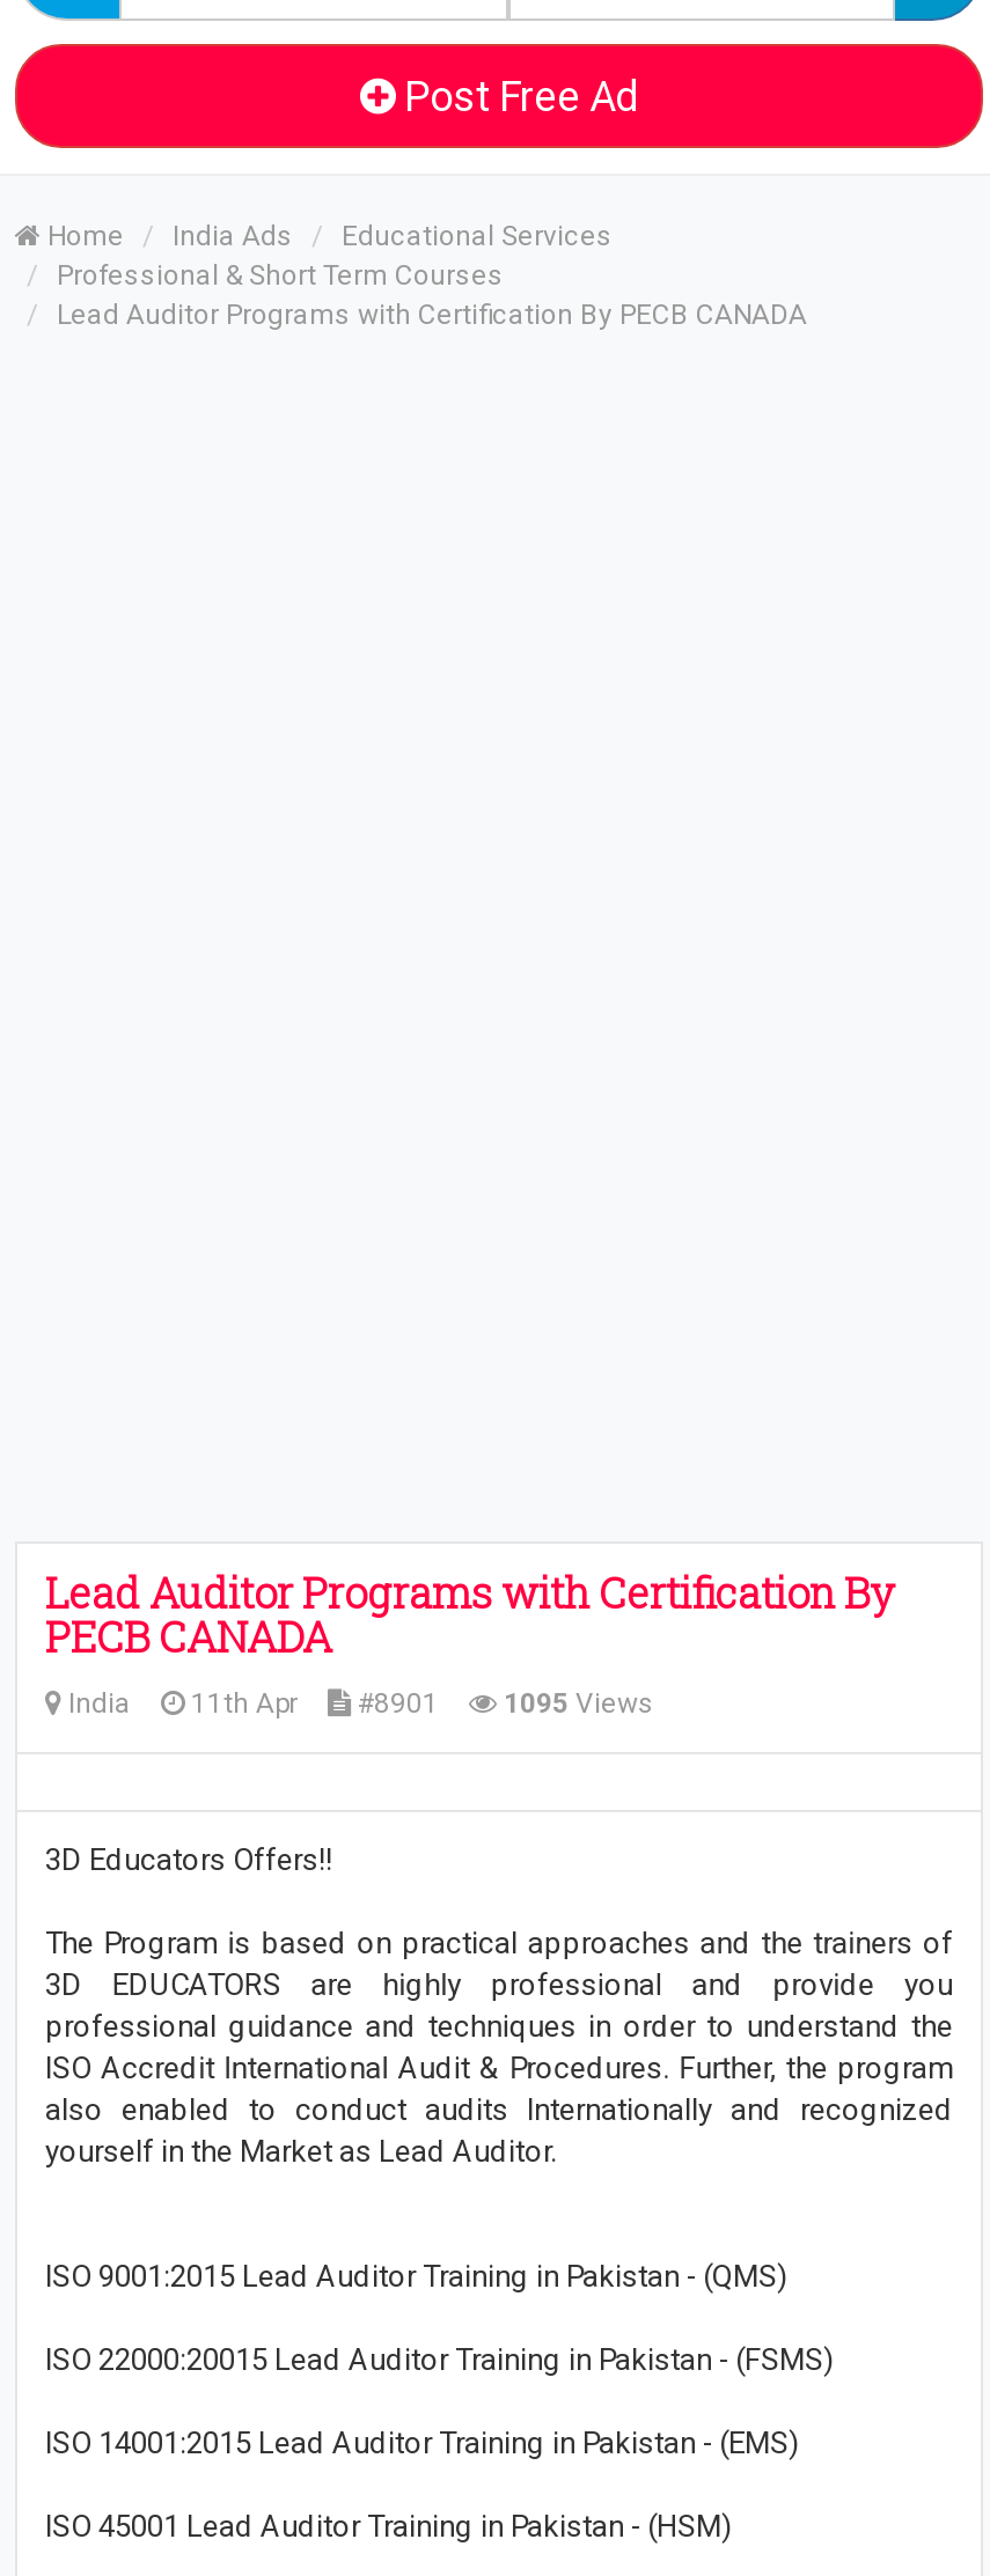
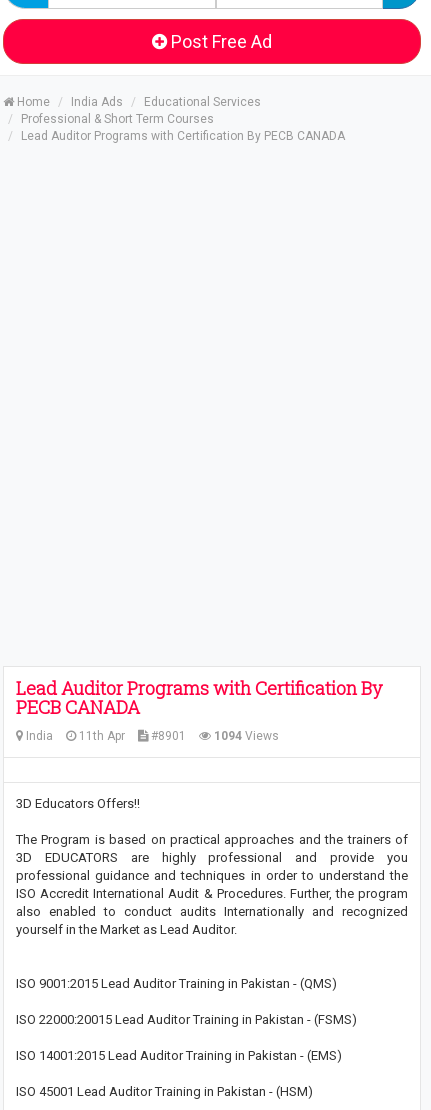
[61,1688,654,1720] India 11th Apr #8901 1095 Views -> [23,729,279,743] India 11th Apr #8901 1094 Views

